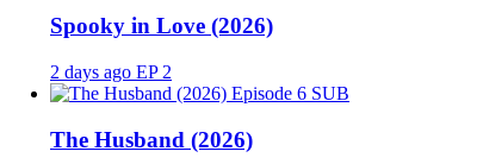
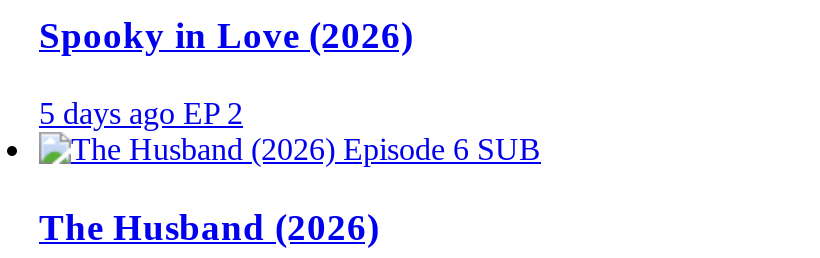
[50,62,172,82] 2 days ago EP 2 -> [39,96,243,130] 5 days ago EP 2

